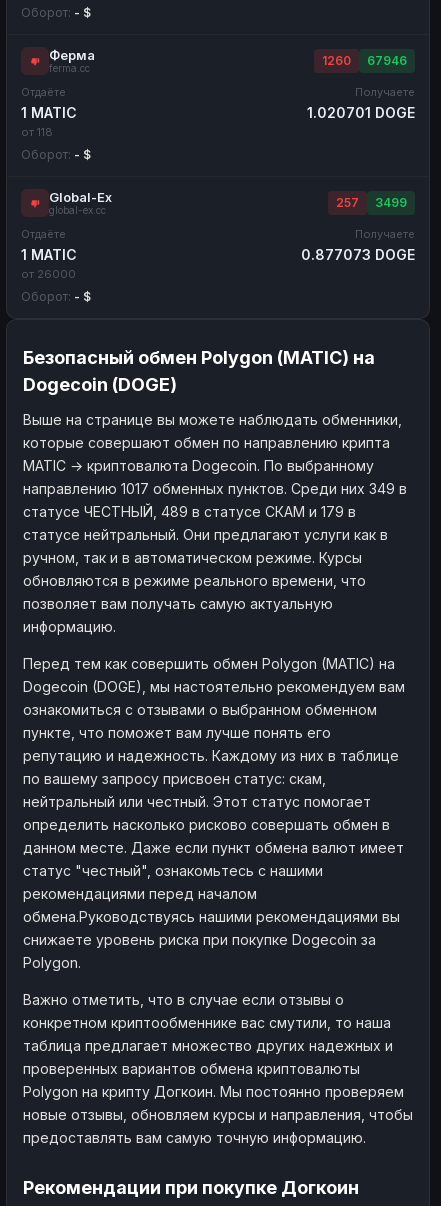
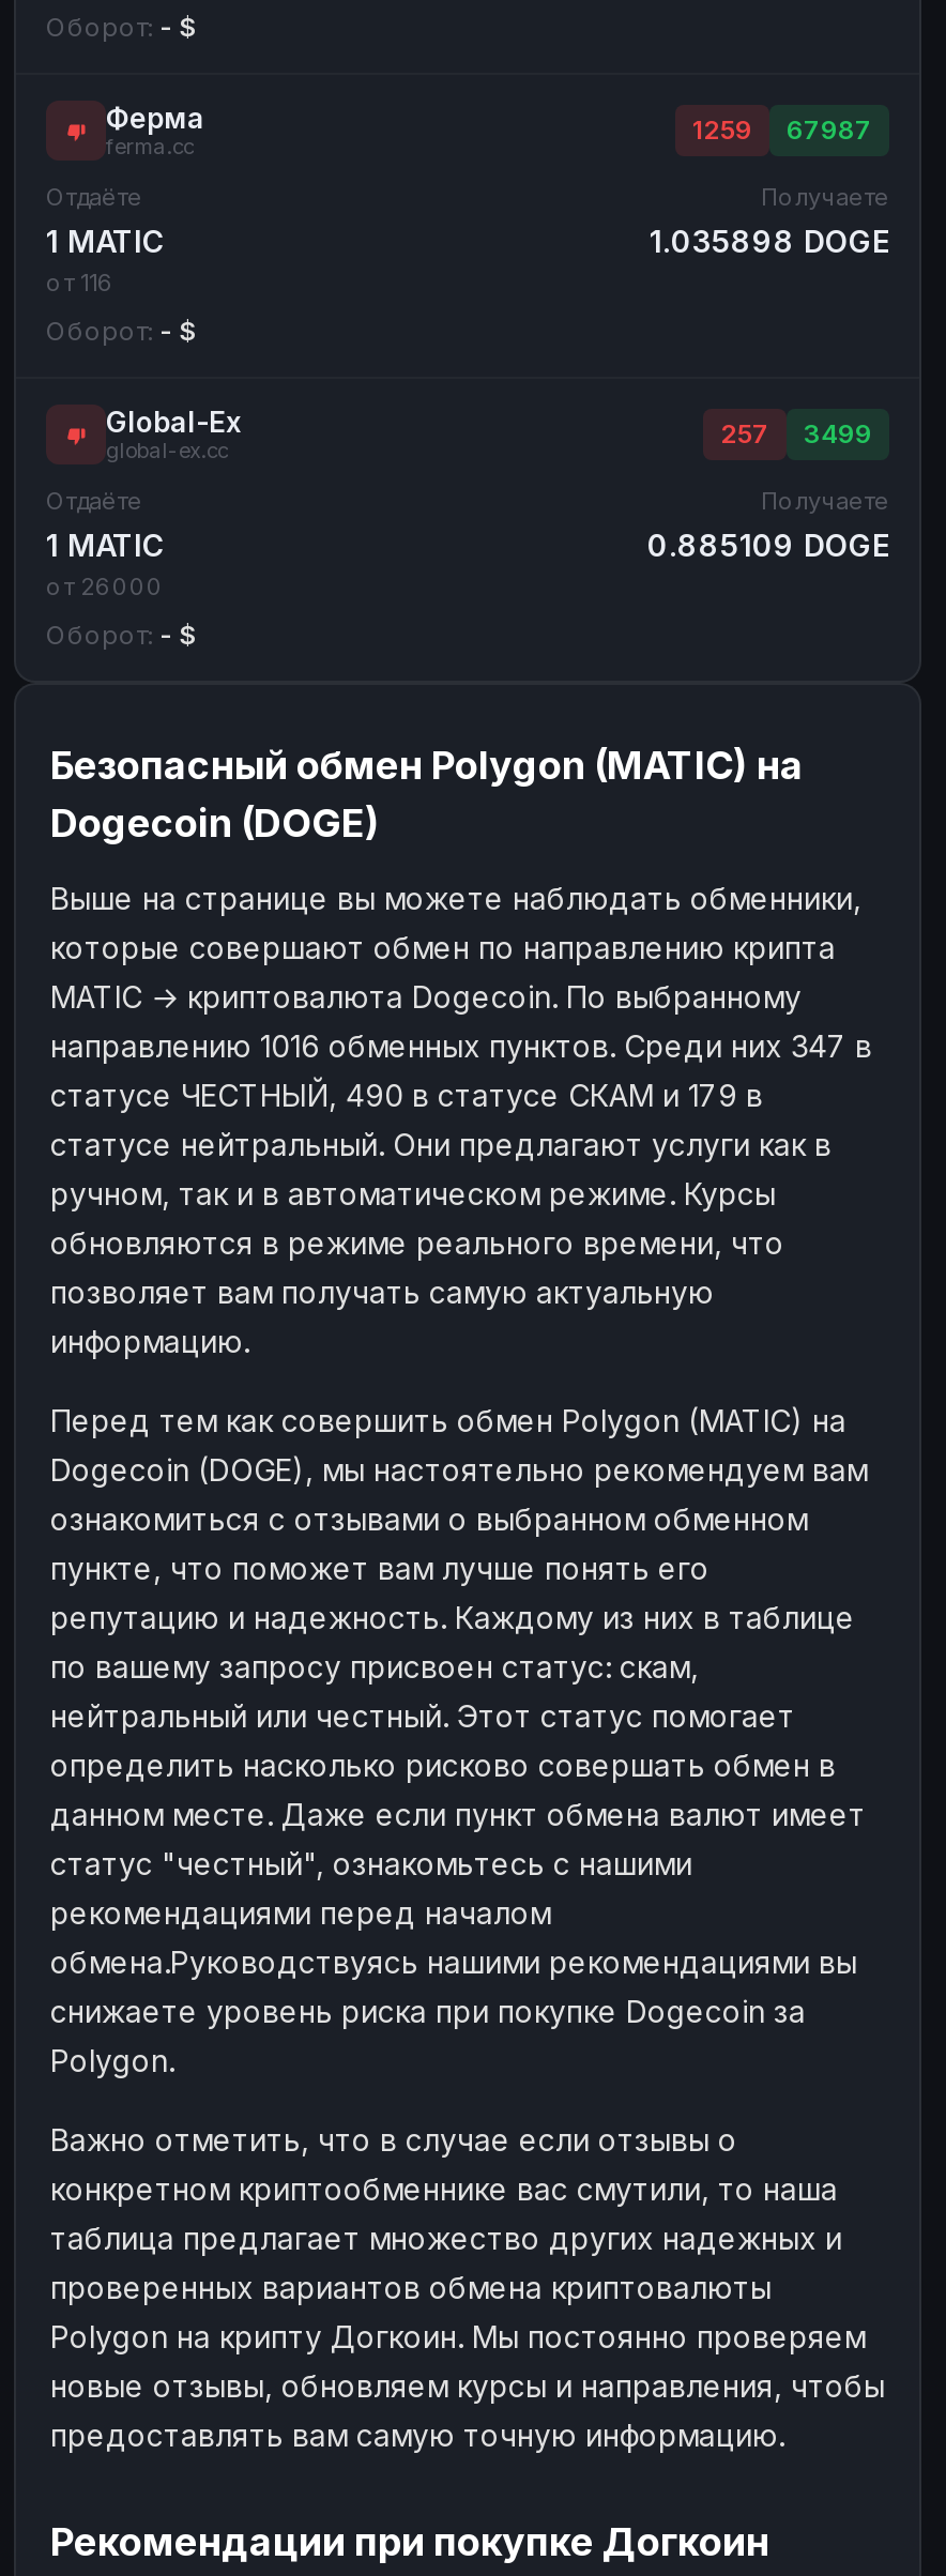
[322,52,351,67] 1260 -> [692,112,752,144] 1259
[367,52,407,67] 67946 -> [787,112,872,144] 67987
[307,103,415,120] 1.020701 DOGE -> [650,222,889,258] 1.035898 DOGE
[21,124,53,138] от 118 -> [46,266,115,296] от 116
[301,245,415,262] 0.877073 DOGE -> [647,525,889,562] 0.885109 DOGE
[23,479,407,496] направлению 1017 обменных пунктов. Среди них 349 в -> [50,1026,872,1063] направлению 1016 обменных пунктов. Среди них 347 в
[23,502,356,519] статусе ЧЕСТНЫЙ, 489 в статусе СКАМ и 179 в -> [50,1076,763,1112] статусе ЧЕСТНЫЙ, 490 в статусе СКАМ и 179 в

